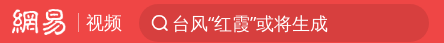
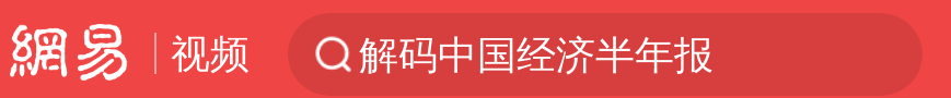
[171,10,327,34] 台风“红霞”或将生成 -> [359,27,714,79] 解码中国经济半年报

